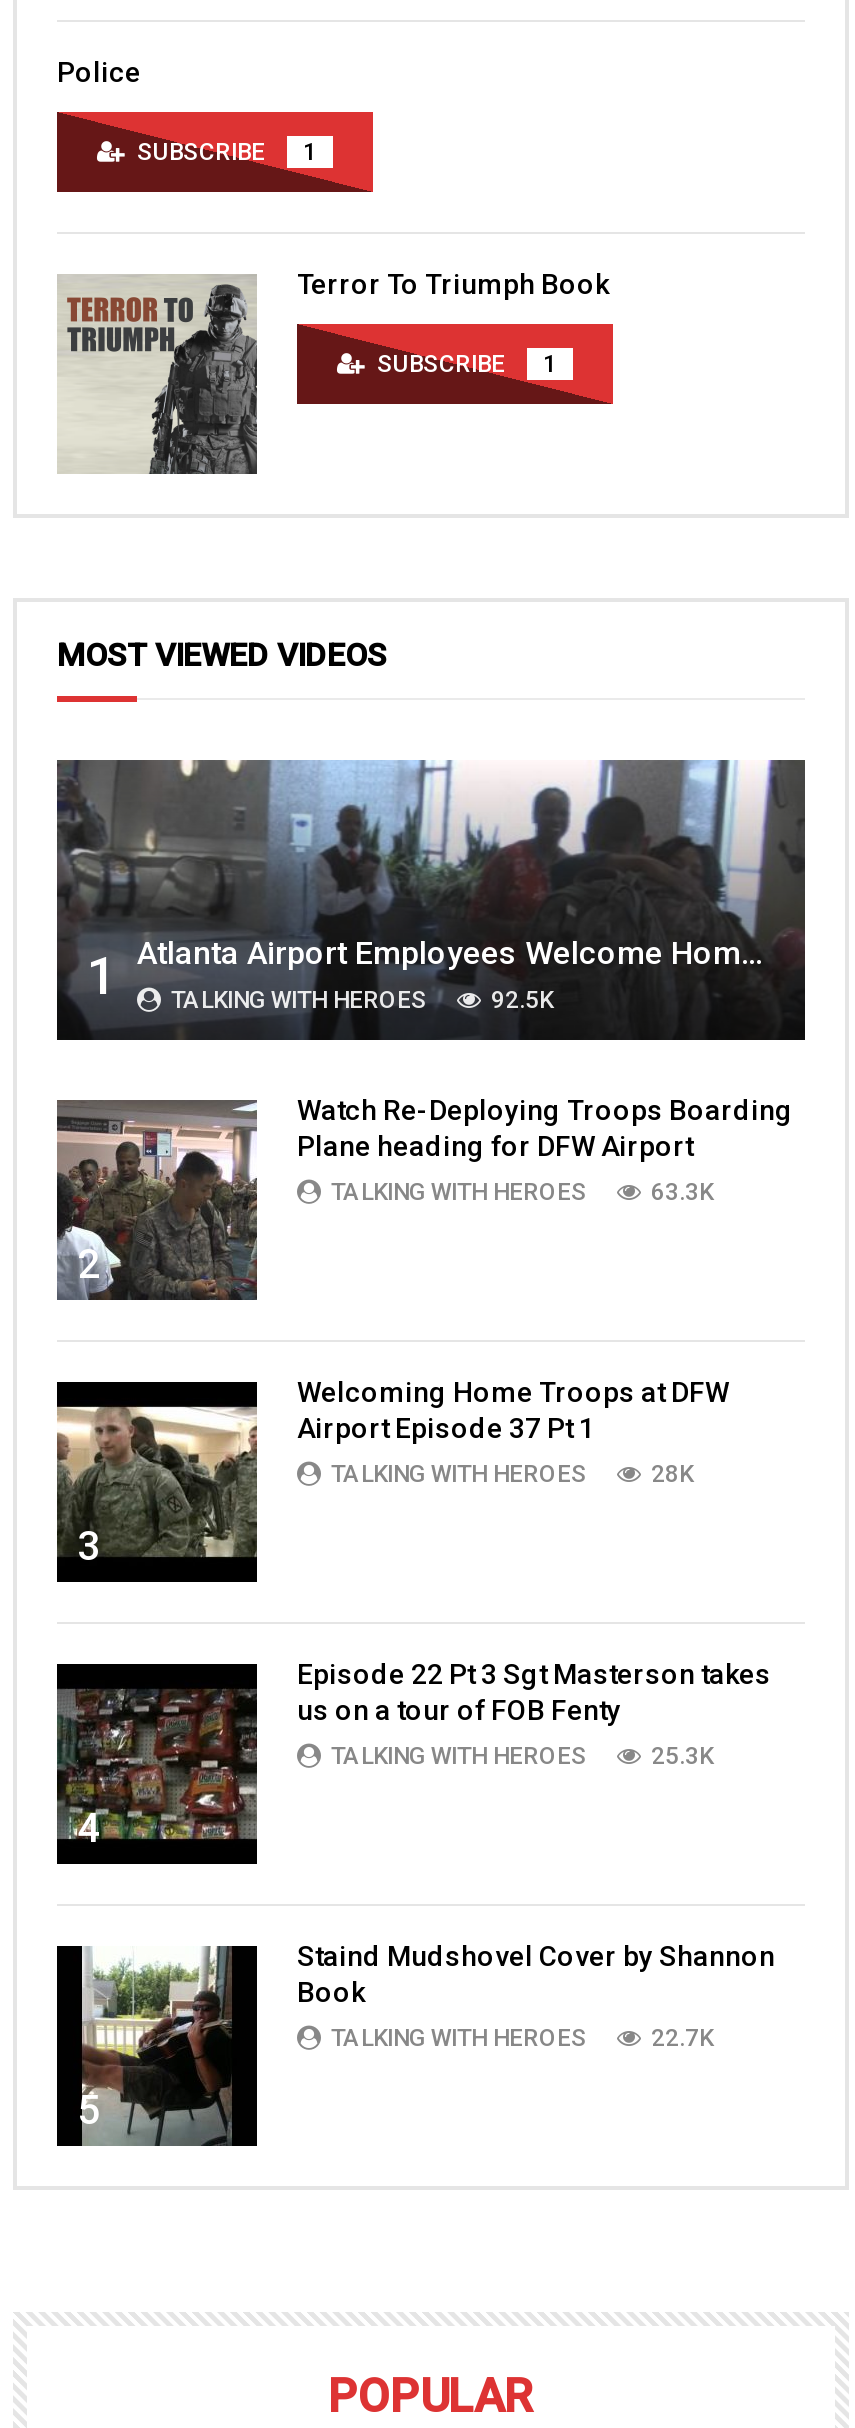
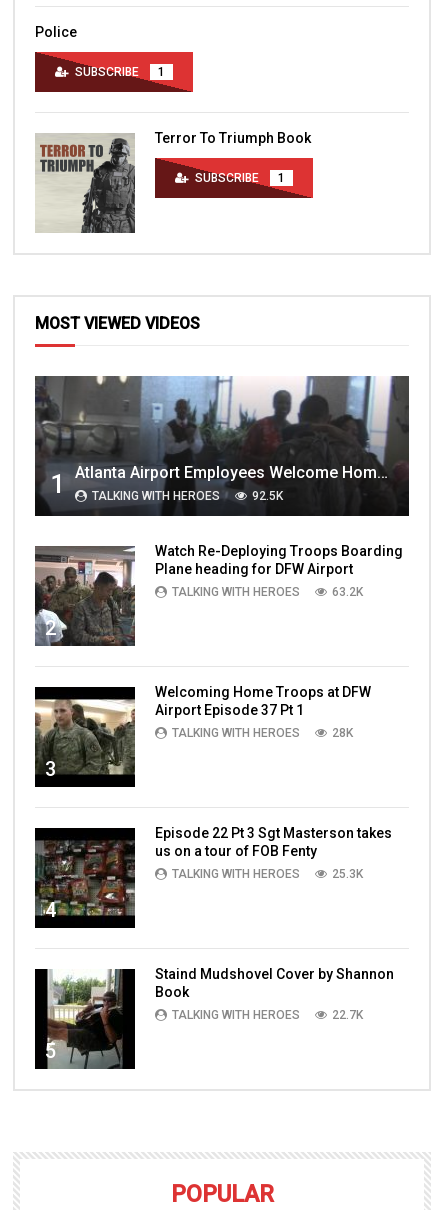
[651,1179,713,1207] 63.3K -> [332,585,363,599] 63.2K

